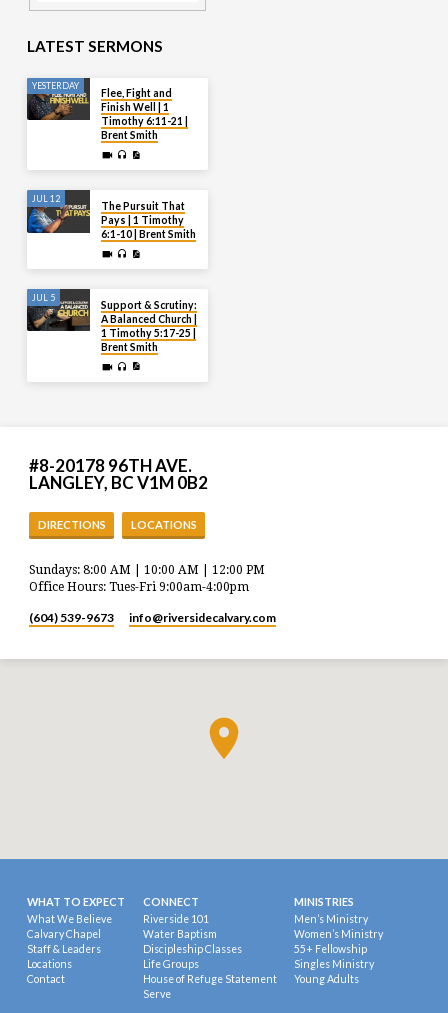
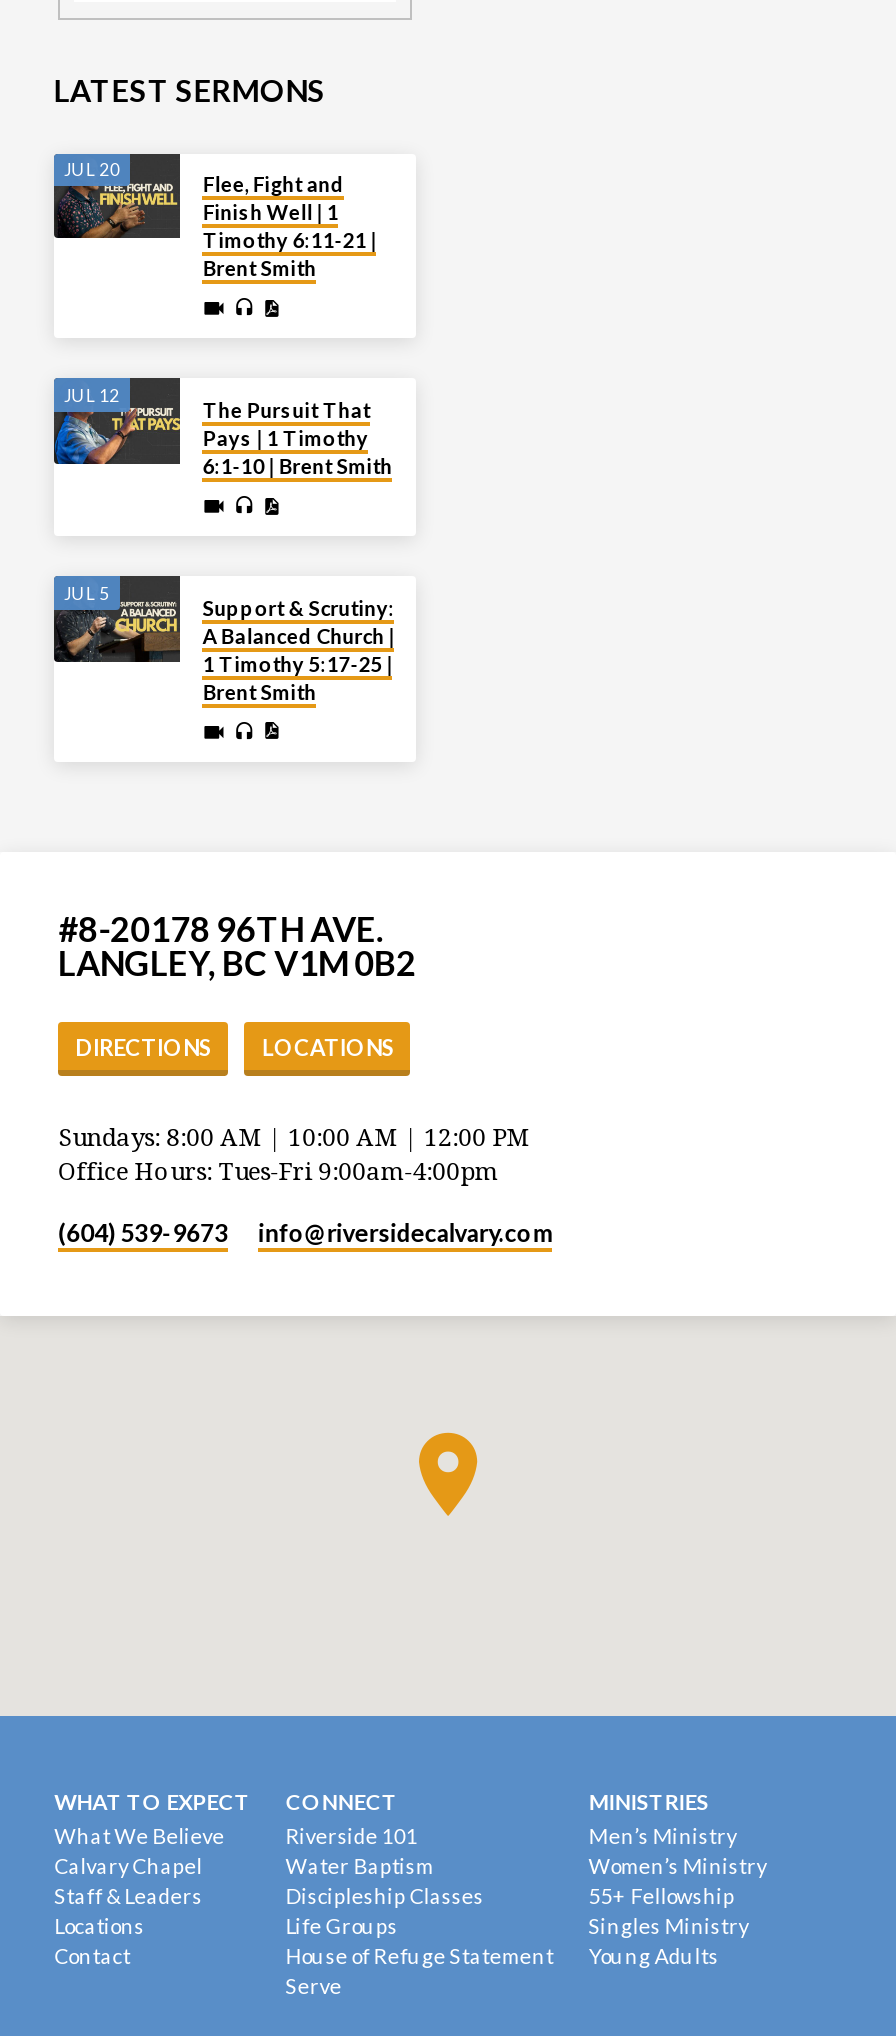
[32,80,79,91] YESTERDAY -> [64,158,120,180] JUL 20

